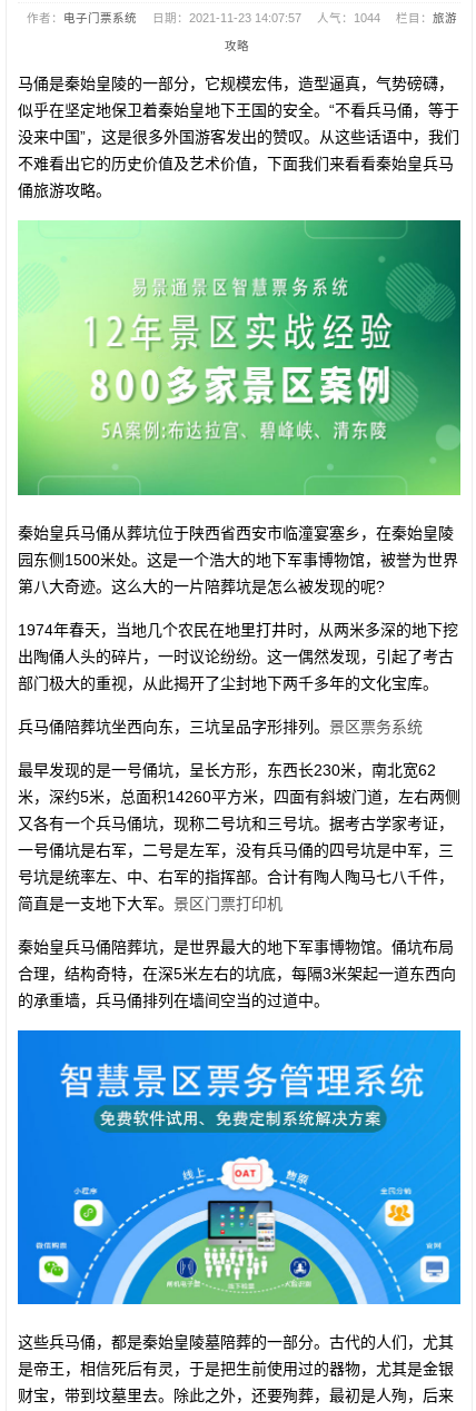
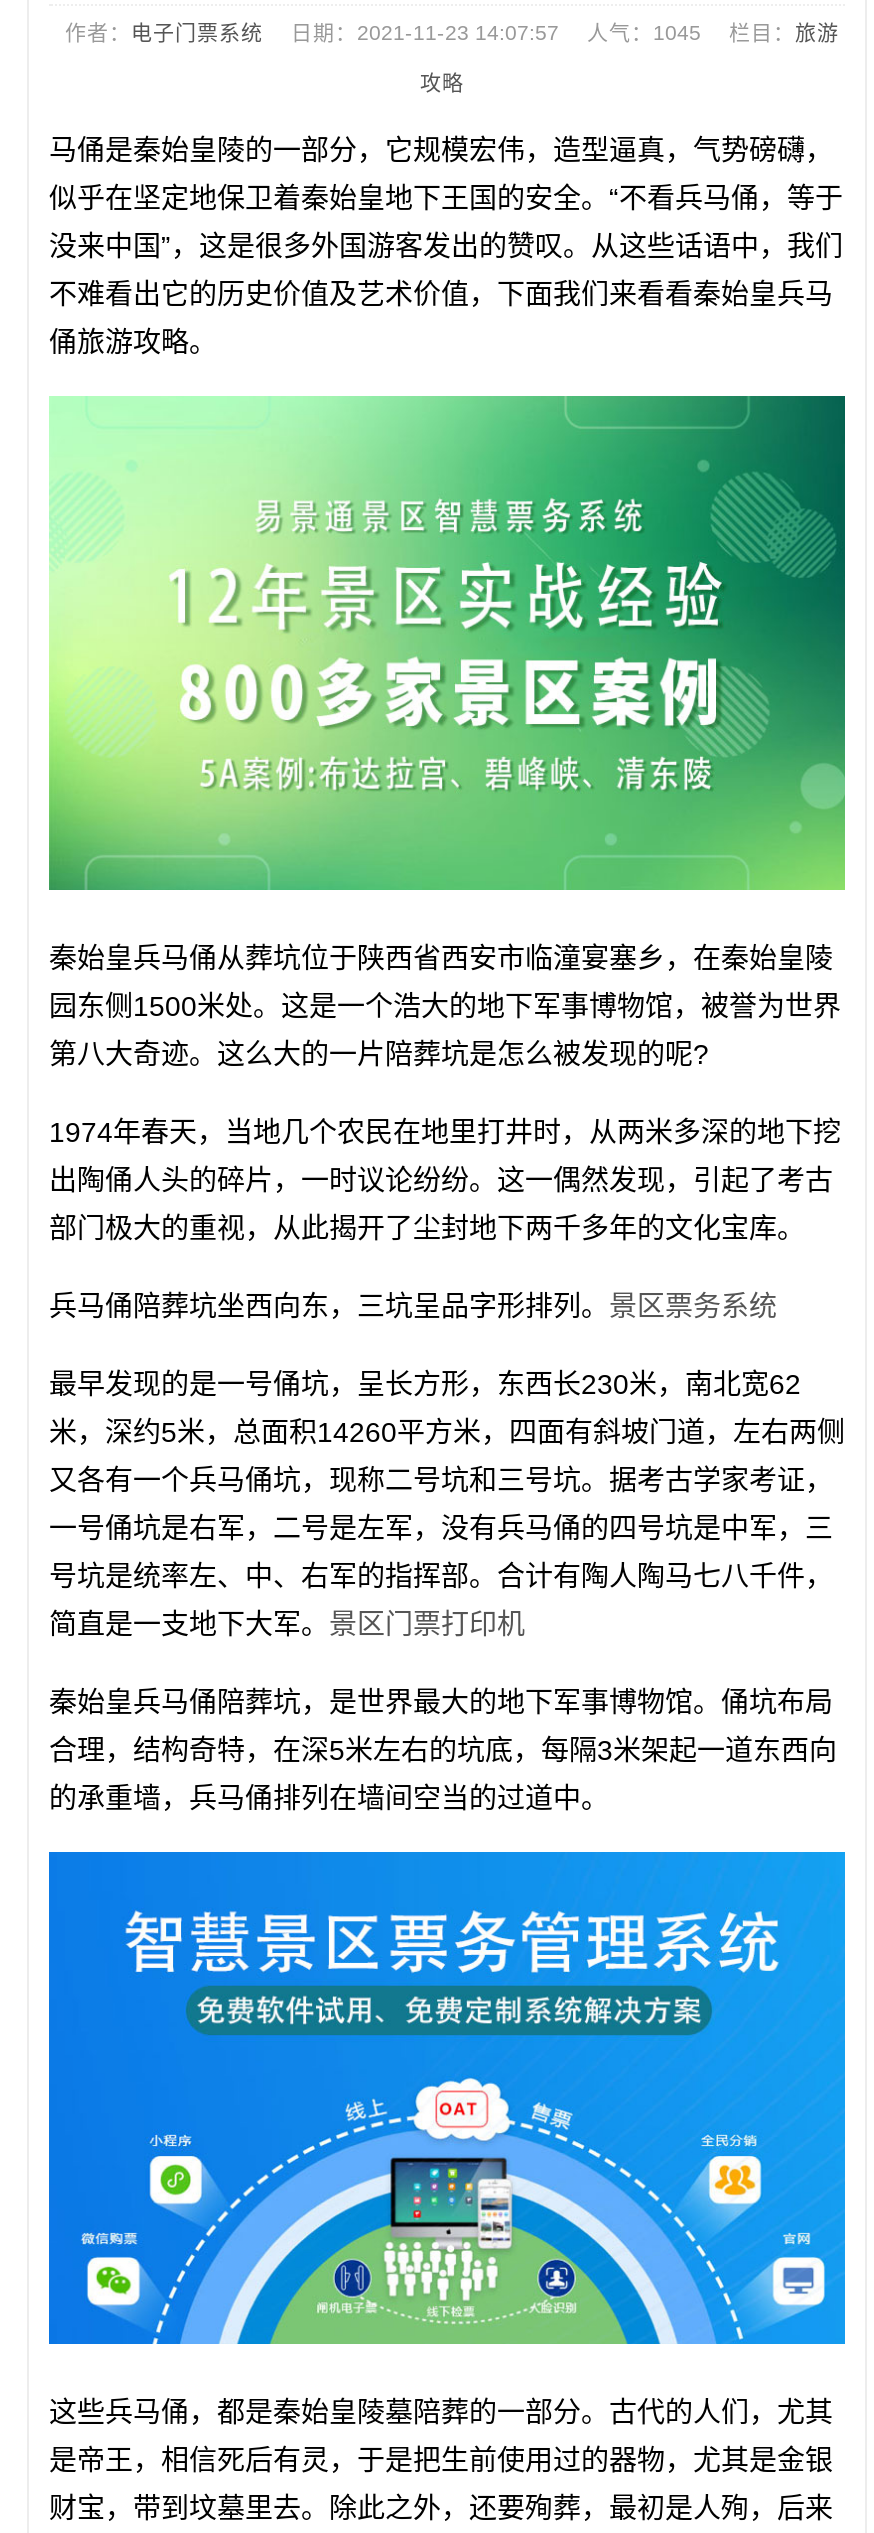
[27,11,457,24] 作者：电子门票系统 日期：2021-11-23 14:07:57 人气：1044 栏目：旅游 -> [65,20,839,44] 作者：电子门票系统 日期：2021-11-23 14:07:57 人气：1045 栏目：旅游

